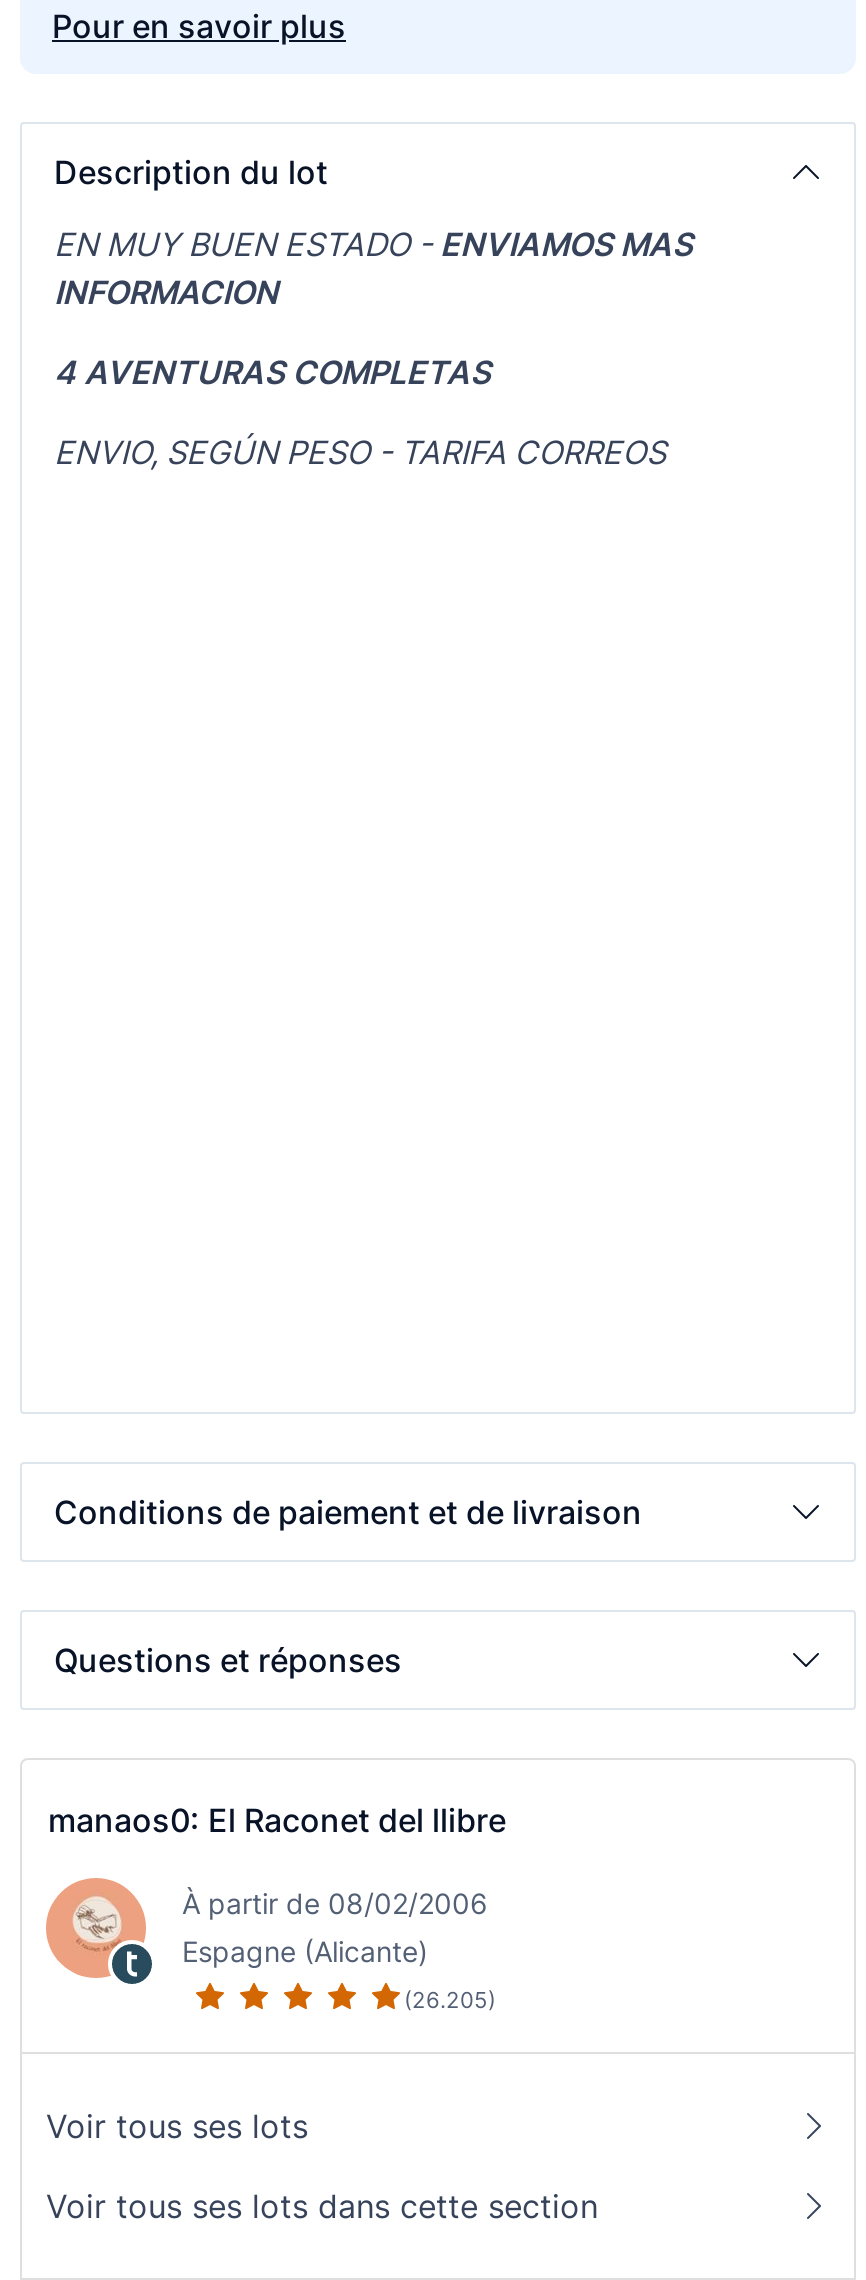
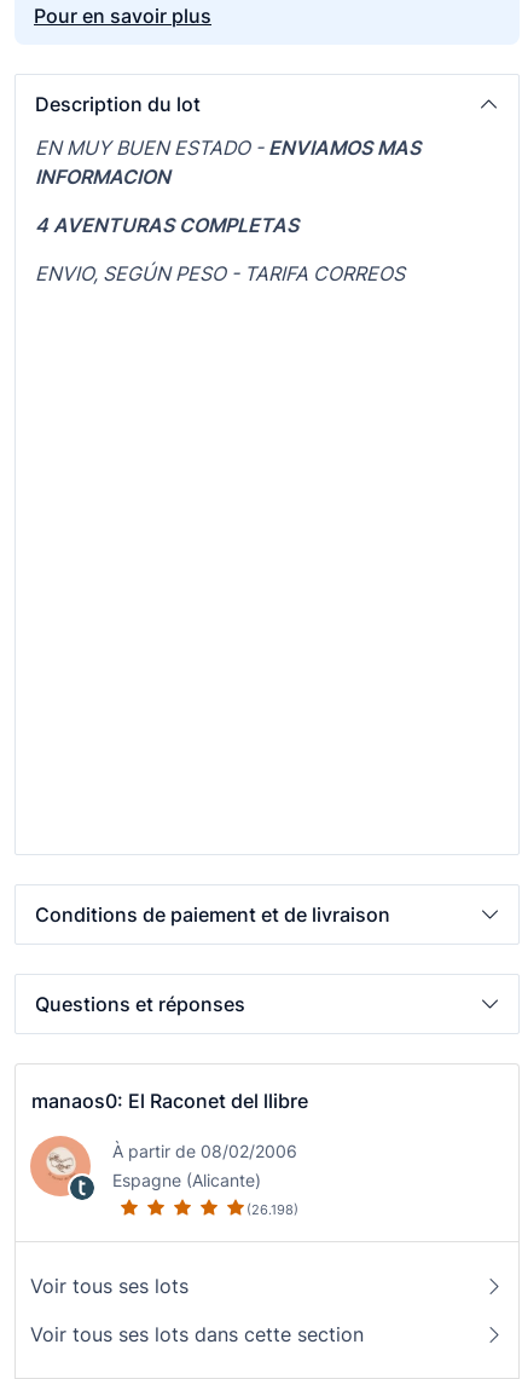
[404,1985,496,2013] (26.205) -> [246,1201,298,1218] (26.198)

